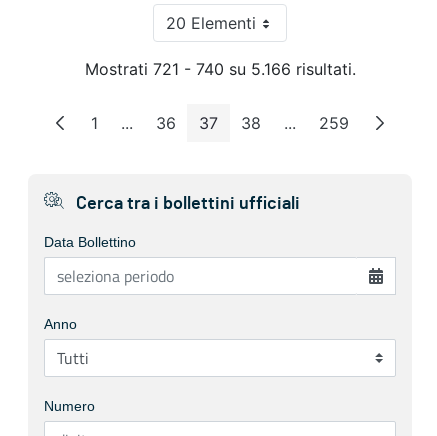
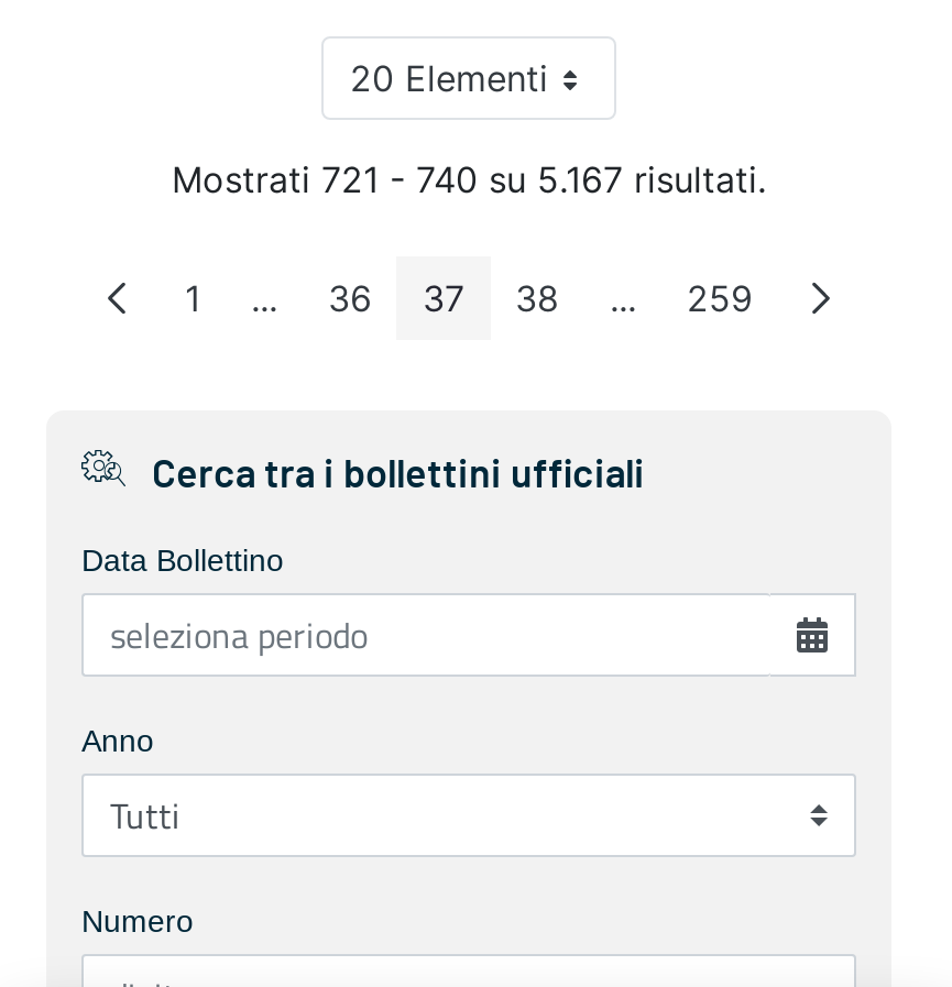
[84,59,355,79] Mostrati 721 - 740 su 5.166 risultati. -> [172,157,766,201] Mostrati 721 - 740 su 5.167 risultati.

